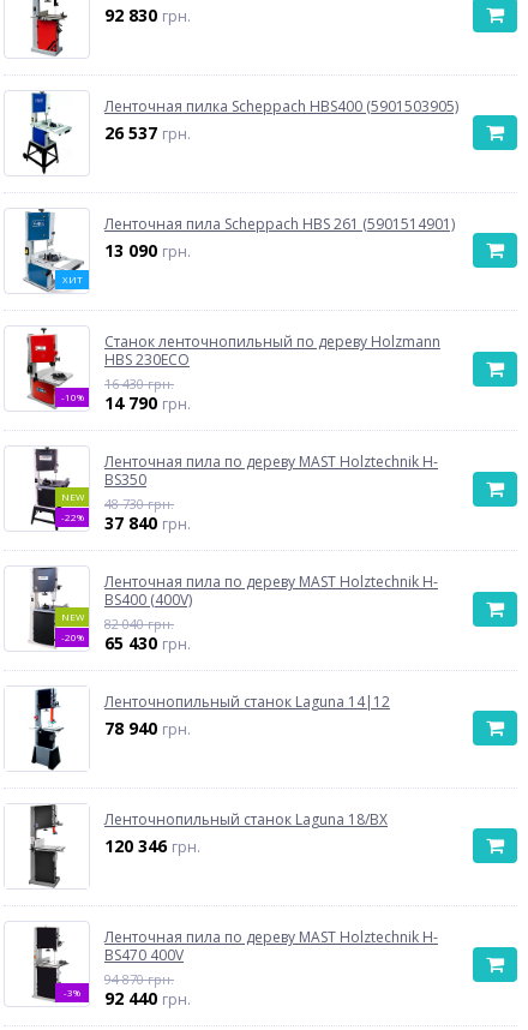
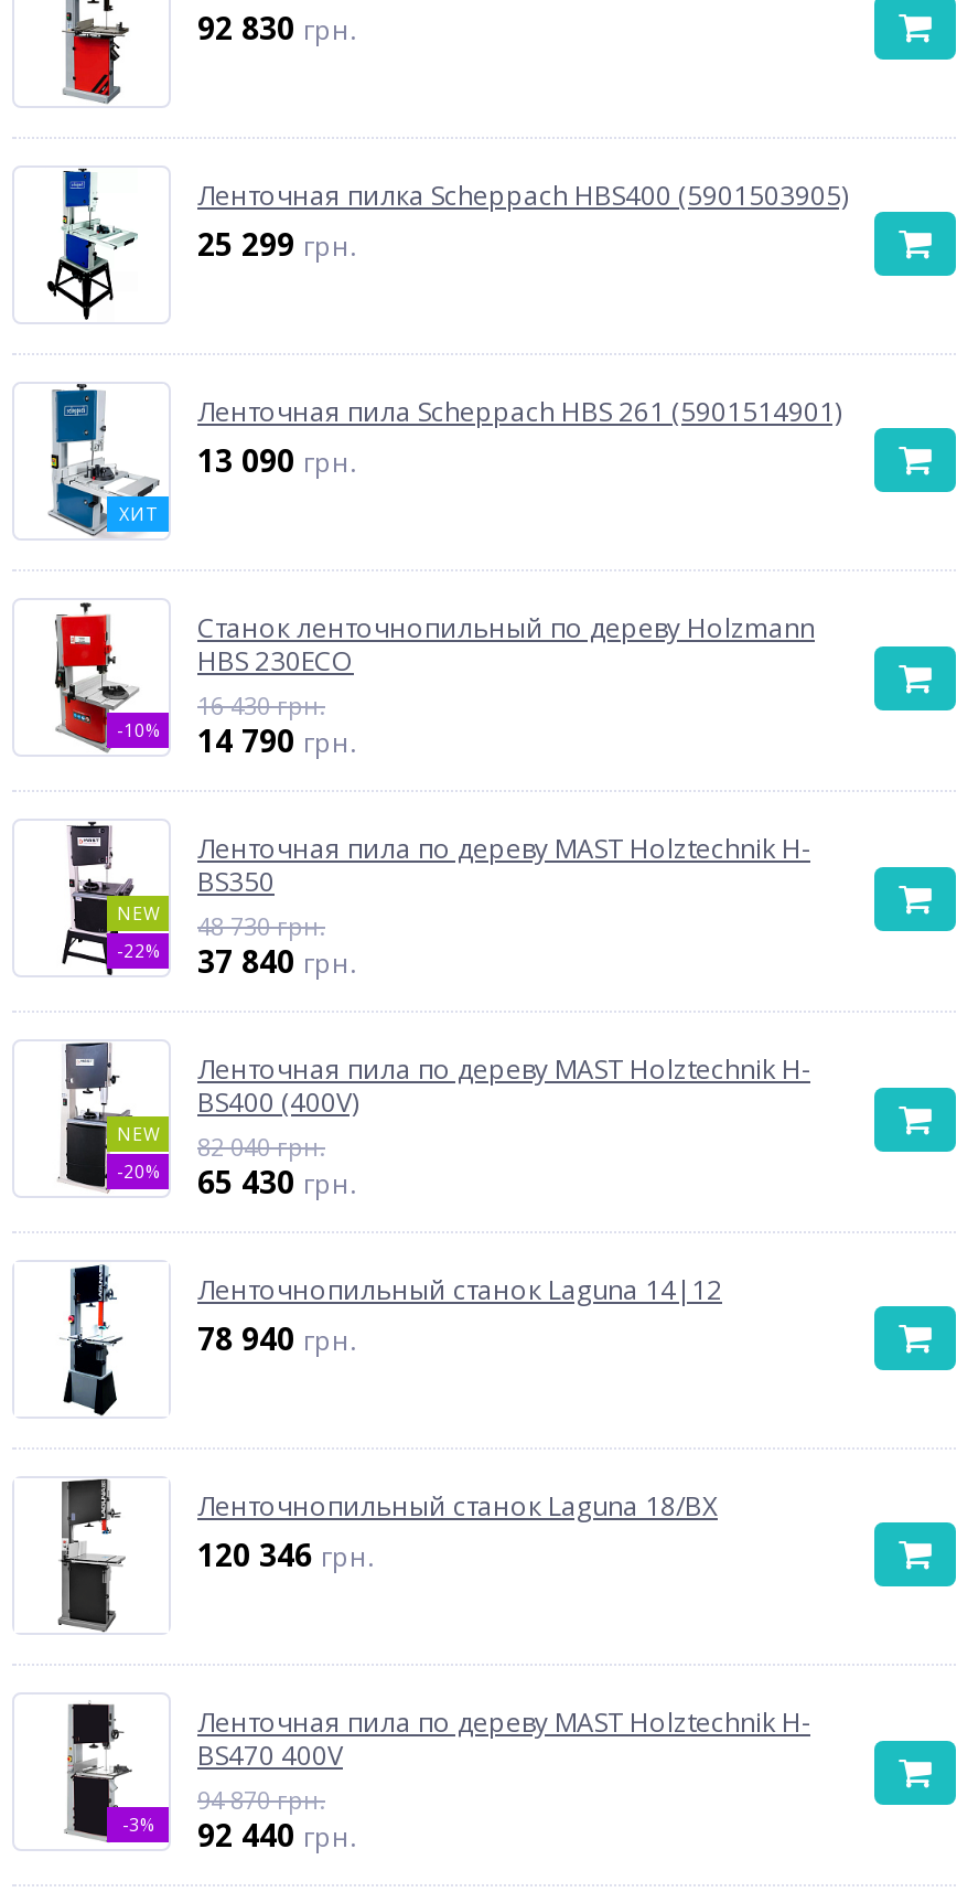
[104,121,191,144] 26 537 грн. -> [197,223,356,265] 25 299 грн.

